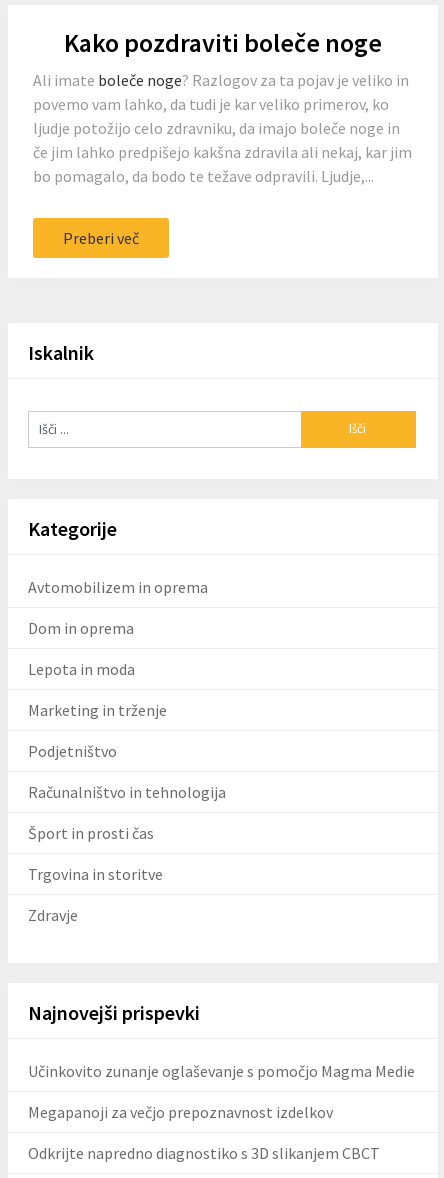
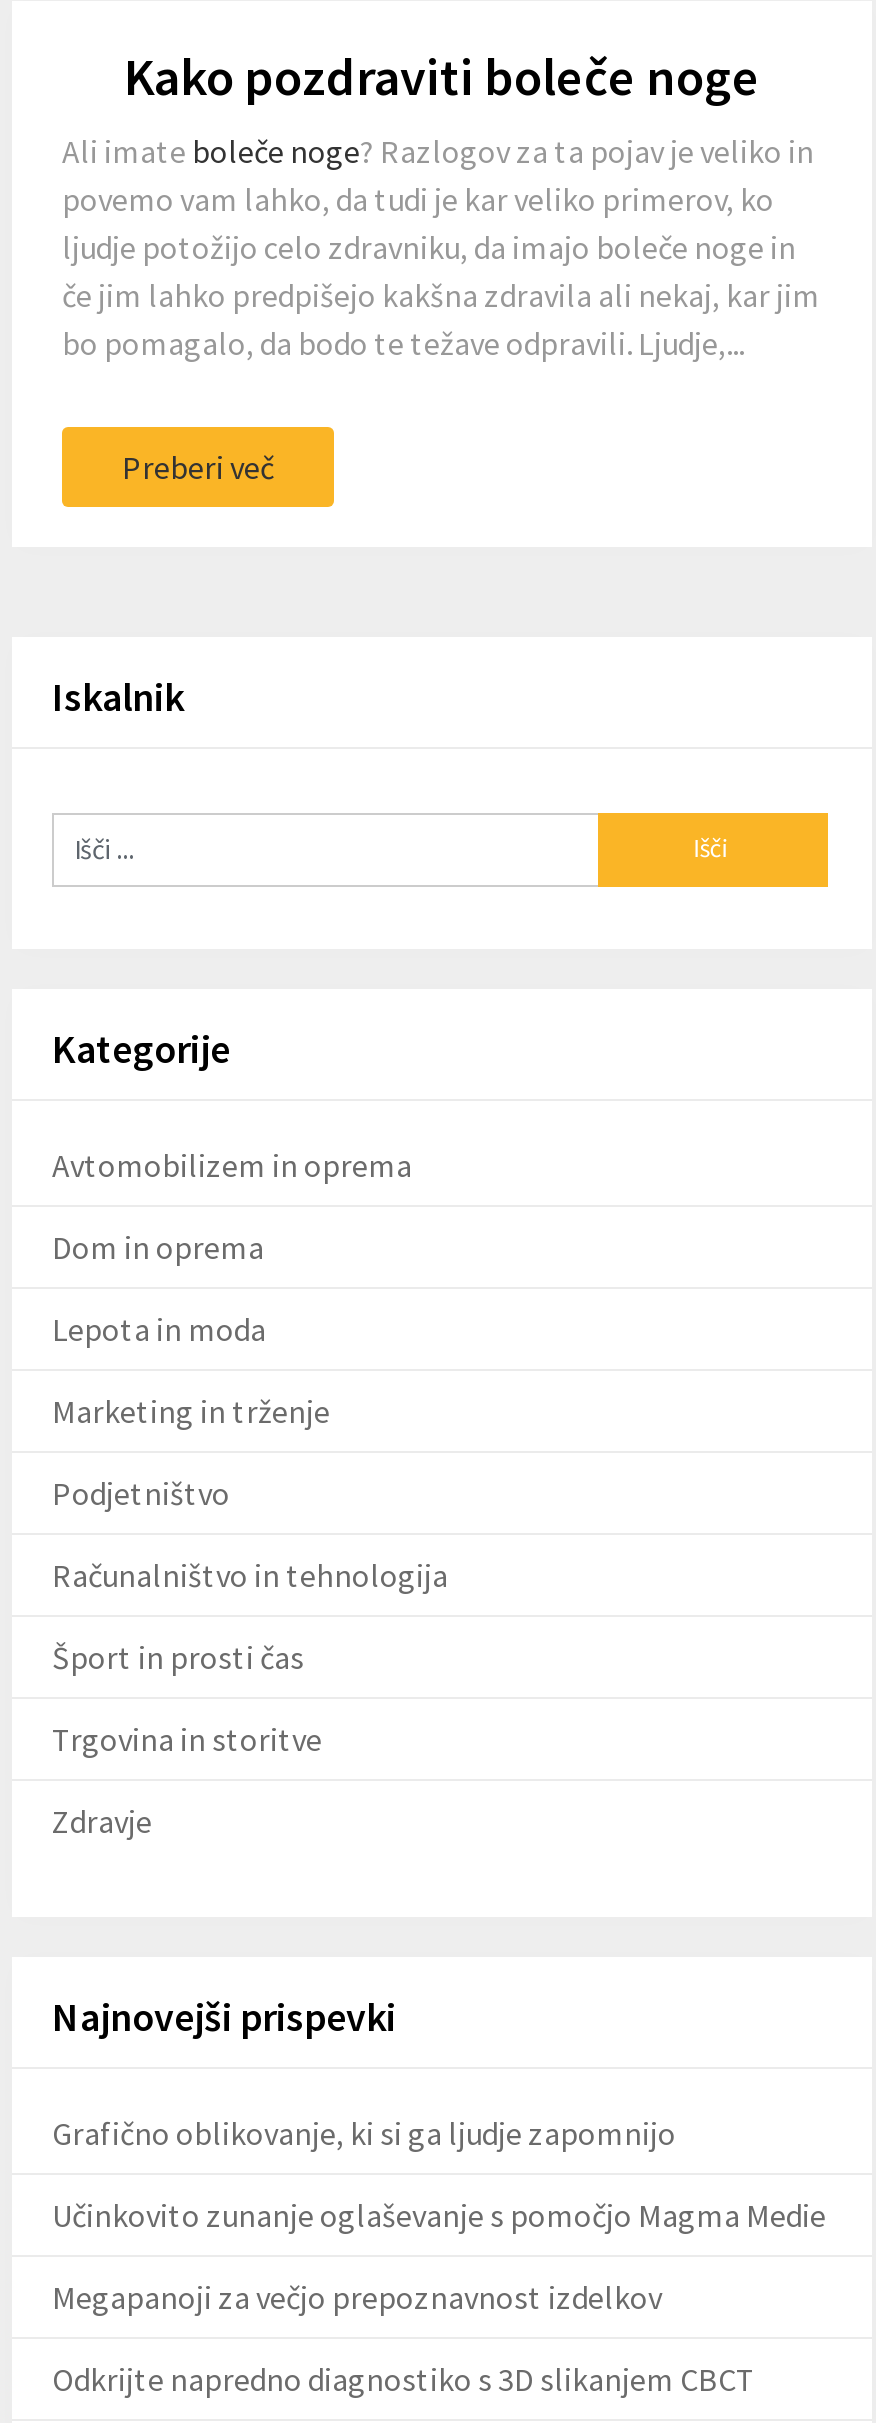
none -> [52,2114,676,2154] Grafično oblikovanje, ki si ga ljudje zapomnijo

